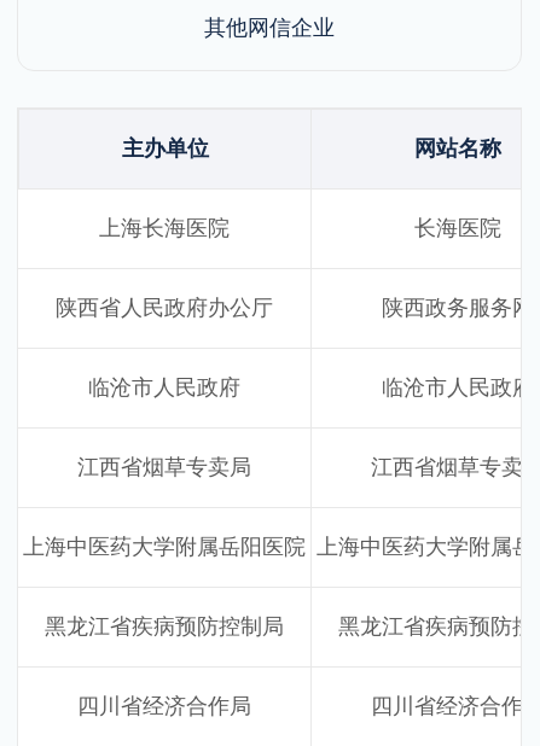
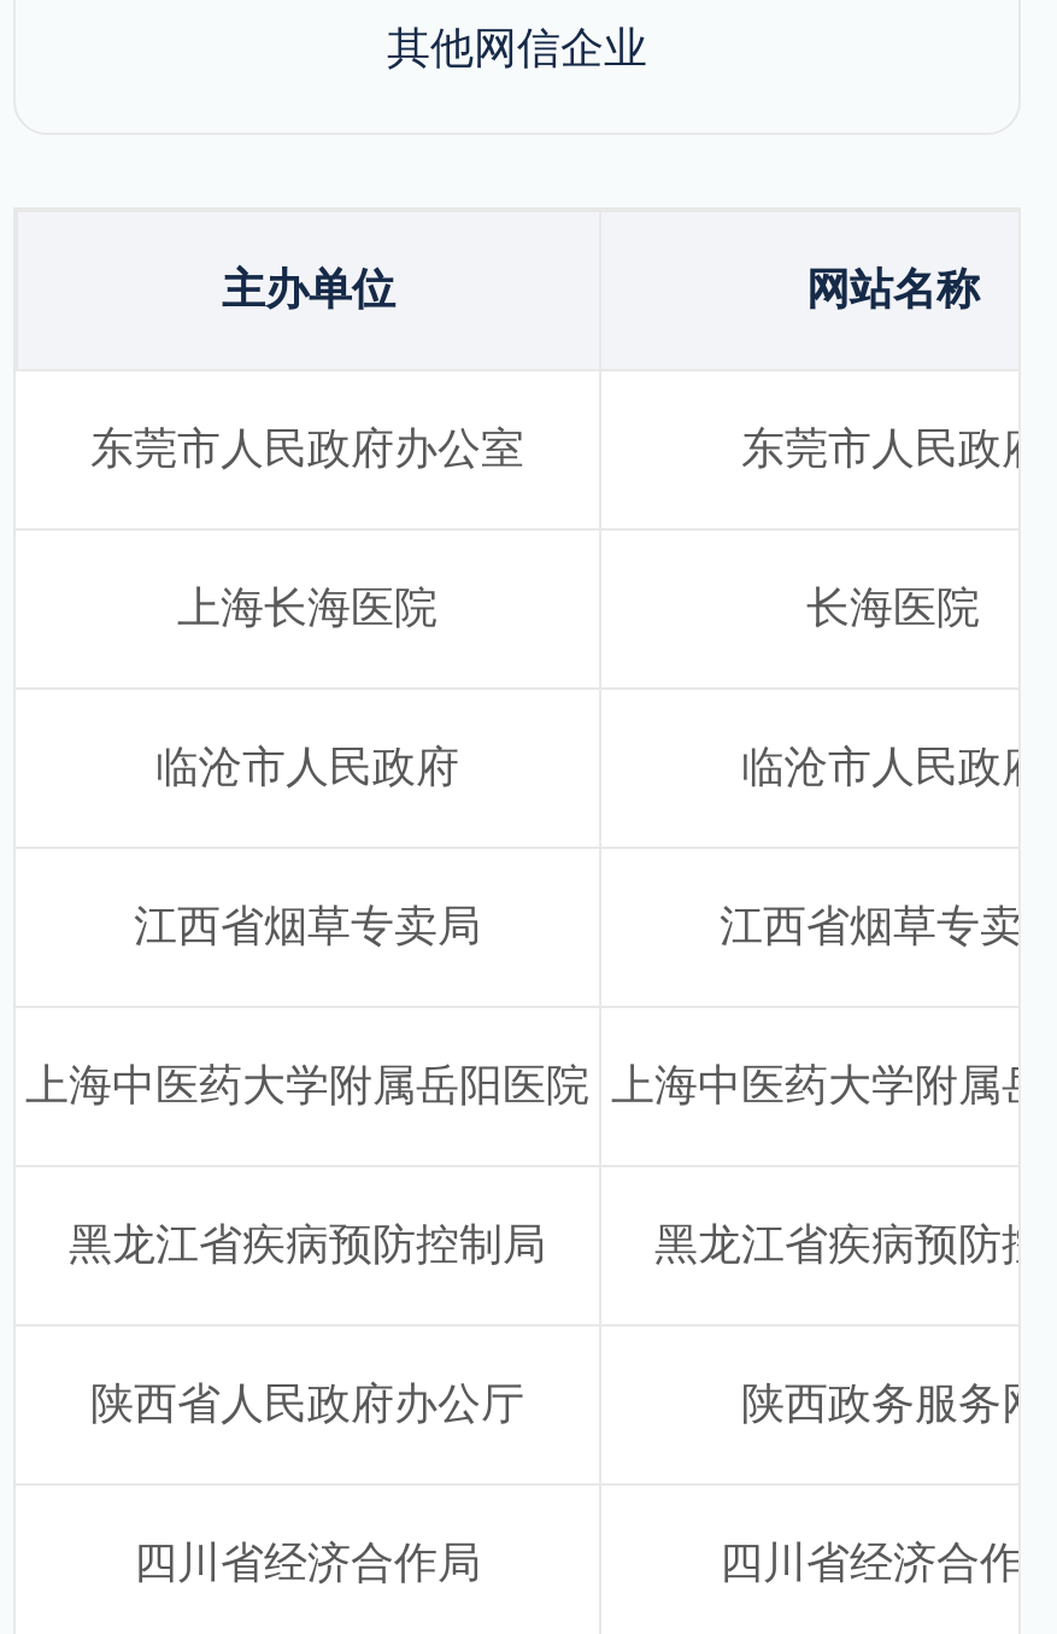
none -> [90,424,1045,473] 东莞市人民政府办公室 | 东莞市人民政府
moved [56,296,534,320] -> [90,1380,1045,1428]: 陕西省人民政府办公厅 | 陕西政务服务网

